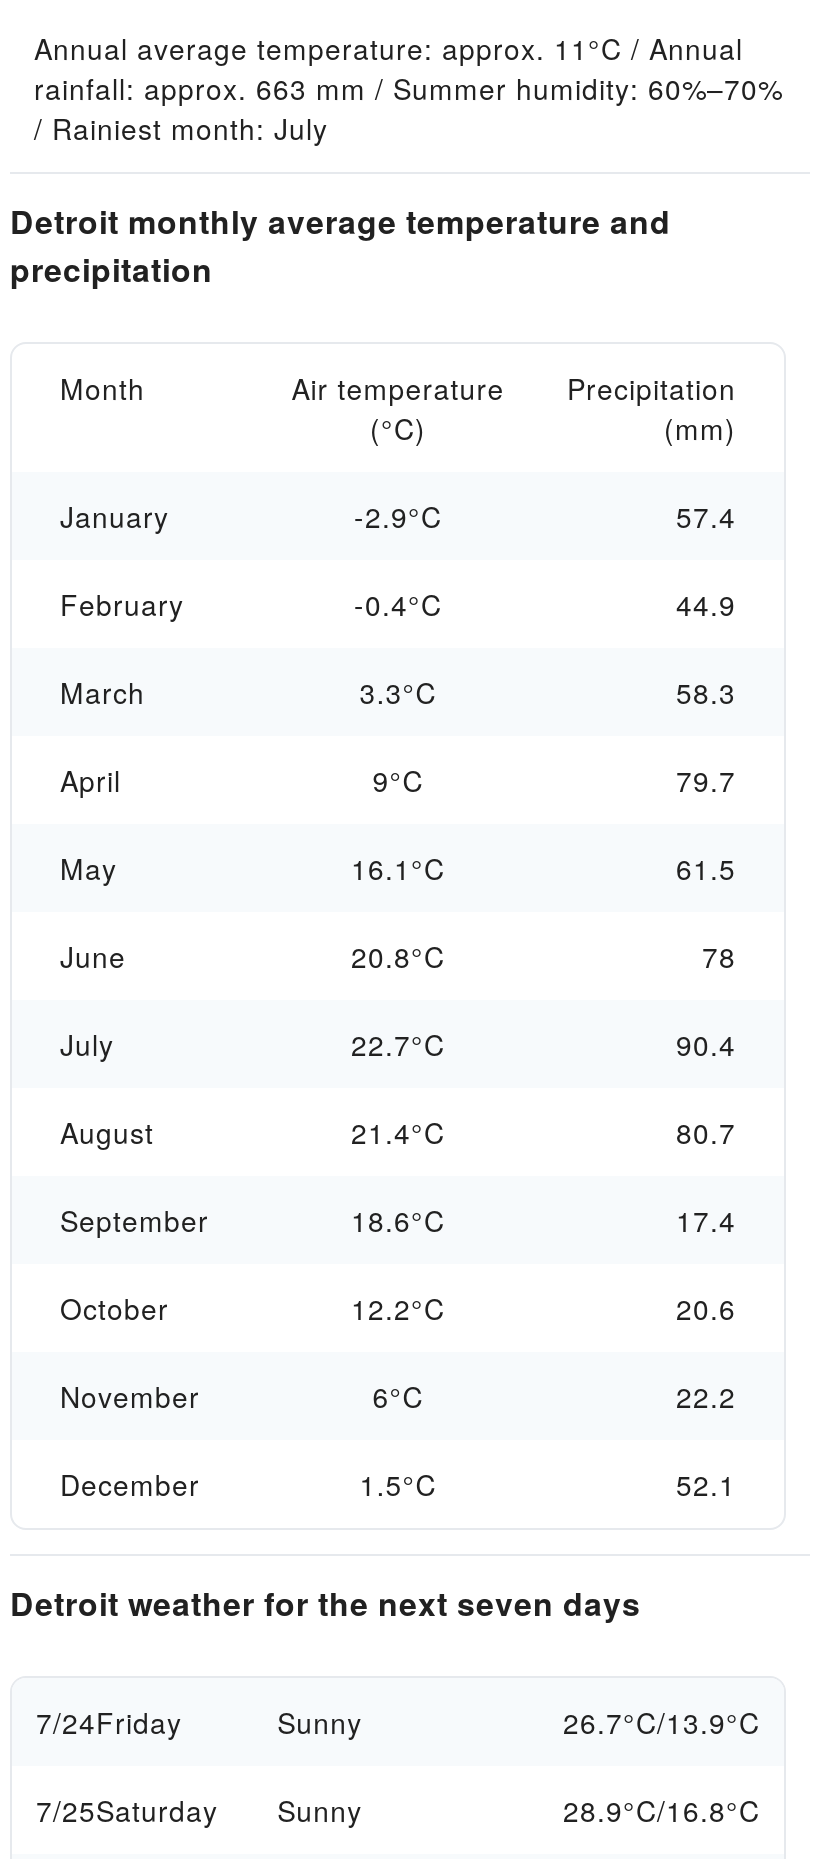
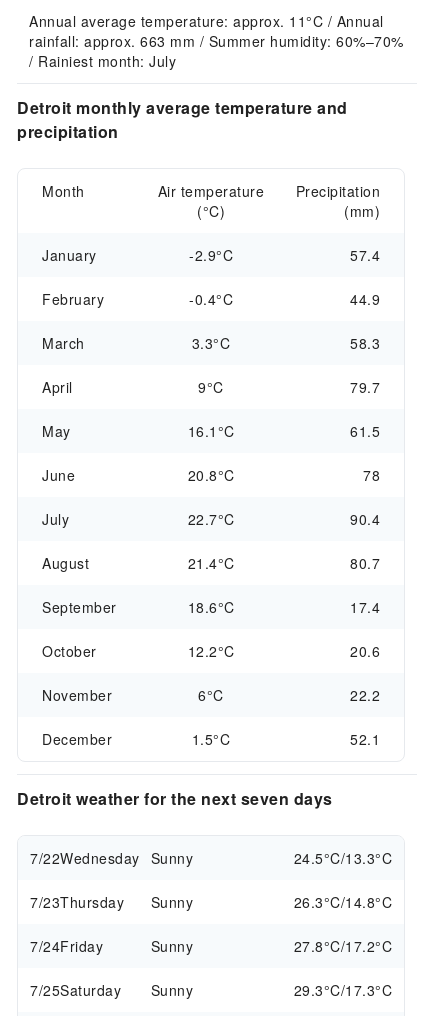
none -> [30,848,392,912] 7/22Wednesday Sunny | 24.5°C/13.3°C | 7/23Thursday | Sunny | 26.3°C/14.8°C
[563,1702,760,1742] 26.7°C/13.9°C -> [293,936,392,956] 27.8°C/17.2°C
[563,1790,760,1830] 28.9°C/16.8°C -> [293,980,392,1000] 29.3°C/17.3°C

